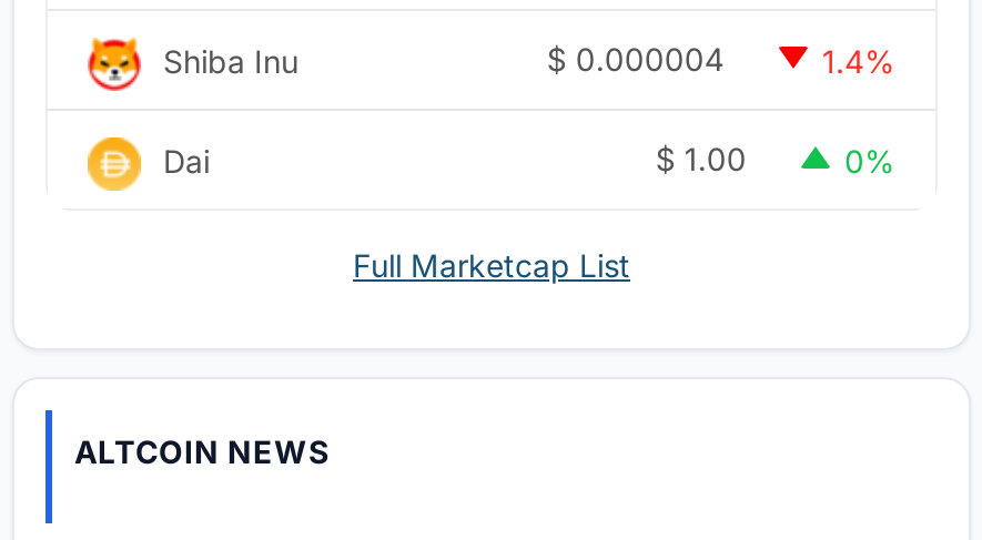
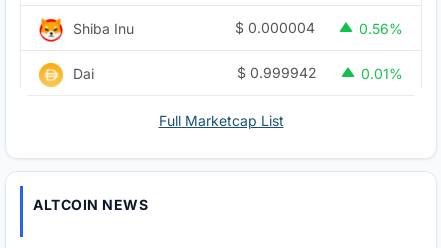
[822,42,895,80] 1.4% -> [359,20,403,37] 0.56%
[655,141,746,179] $ 1.00 -> [237,64,317,81] $ 0.999942
[844,142,895,180] 0% -> [361,65,403,82] 0.01%

